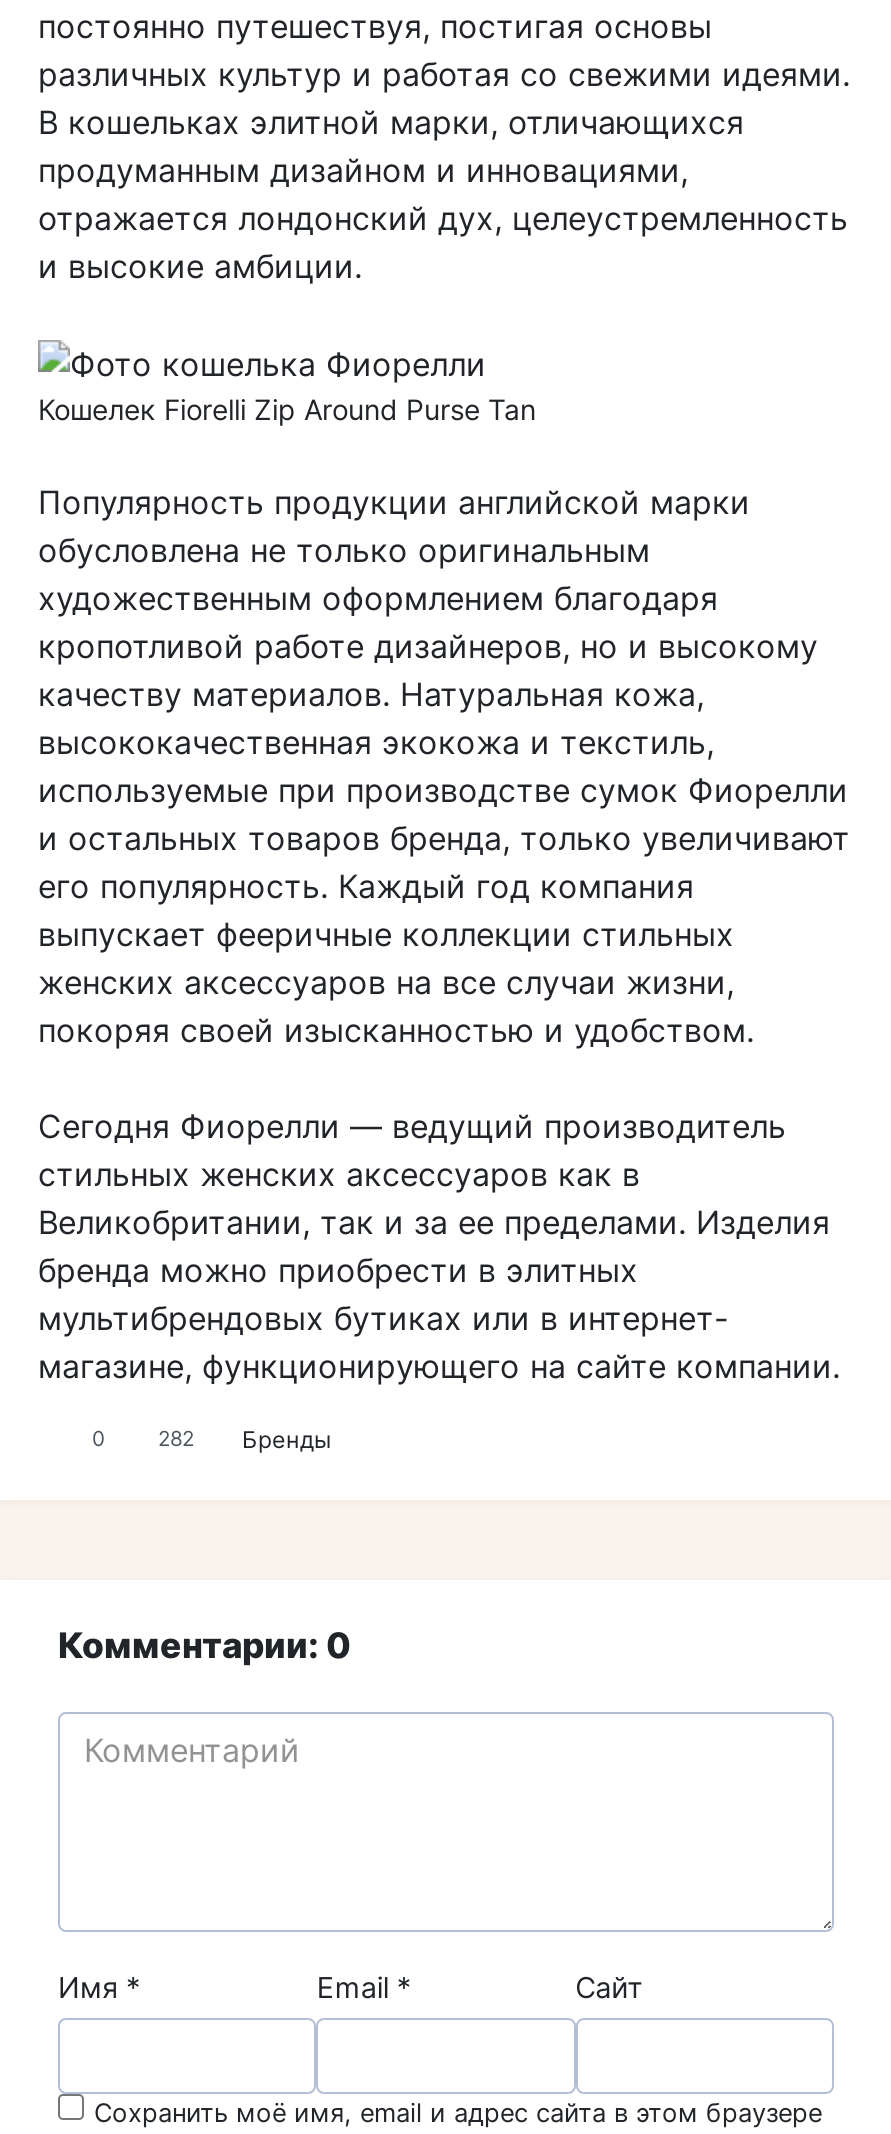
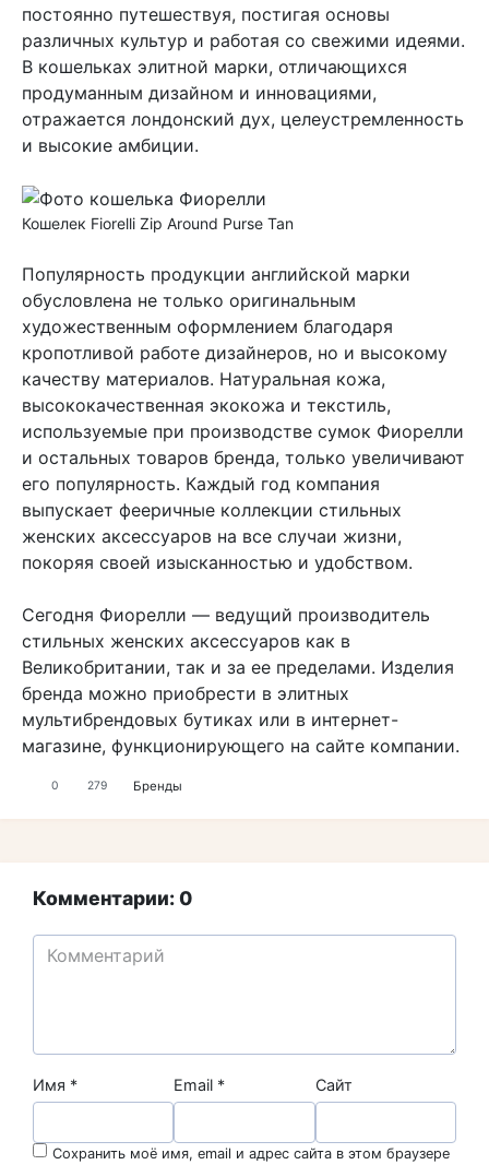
[86,1425,332,1453] 0 282 Бренды -> [48,778,182,793] 0 279 Бренды

